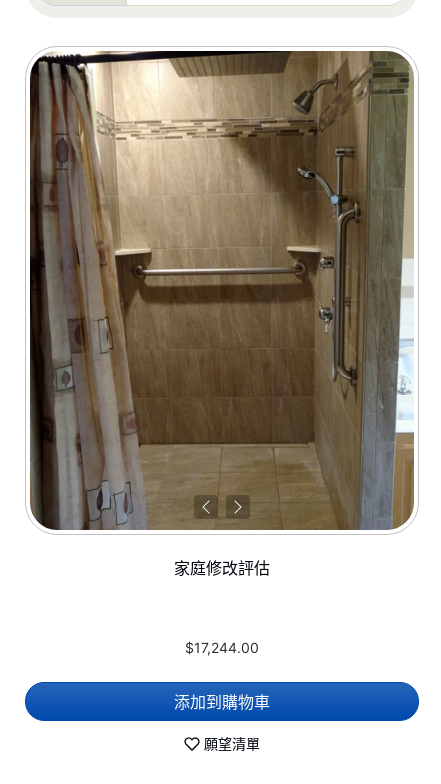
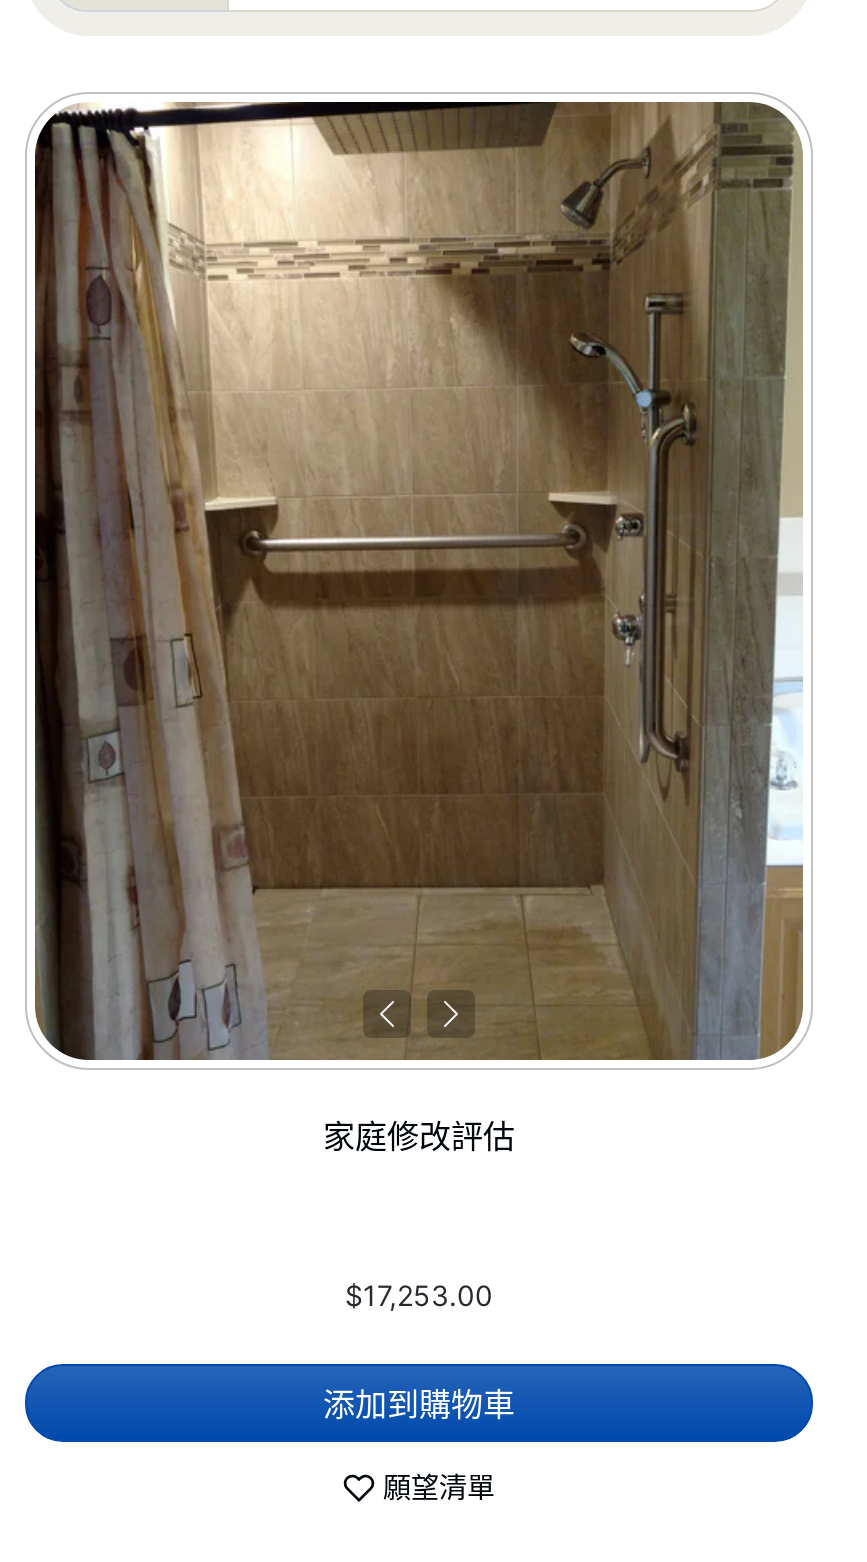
[185,639,259,656] $17,244.00 -> [345,1279,493,1313] $17,253.00

